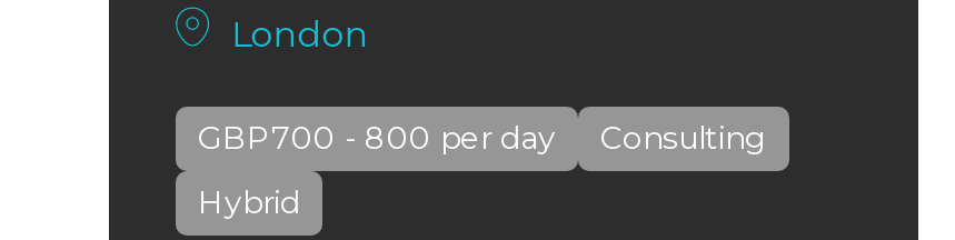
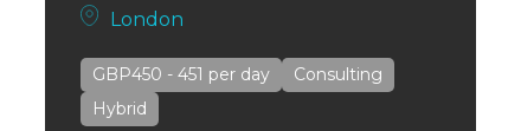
[198,119,767,159] GBP700 - 800 per day Consulting -> [92,64,382,85] GBP450 - 451 per day Consulting

